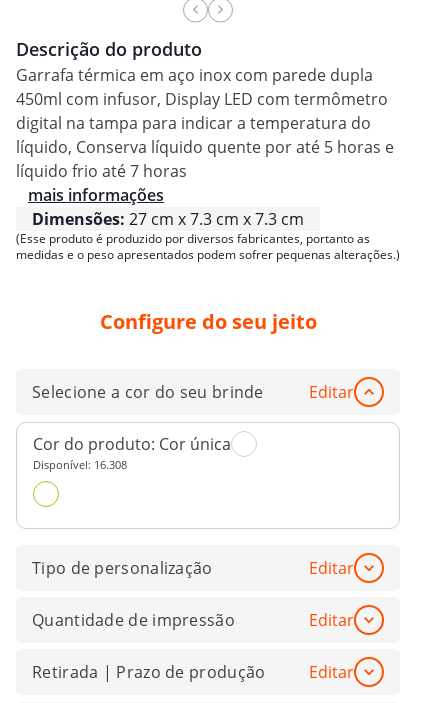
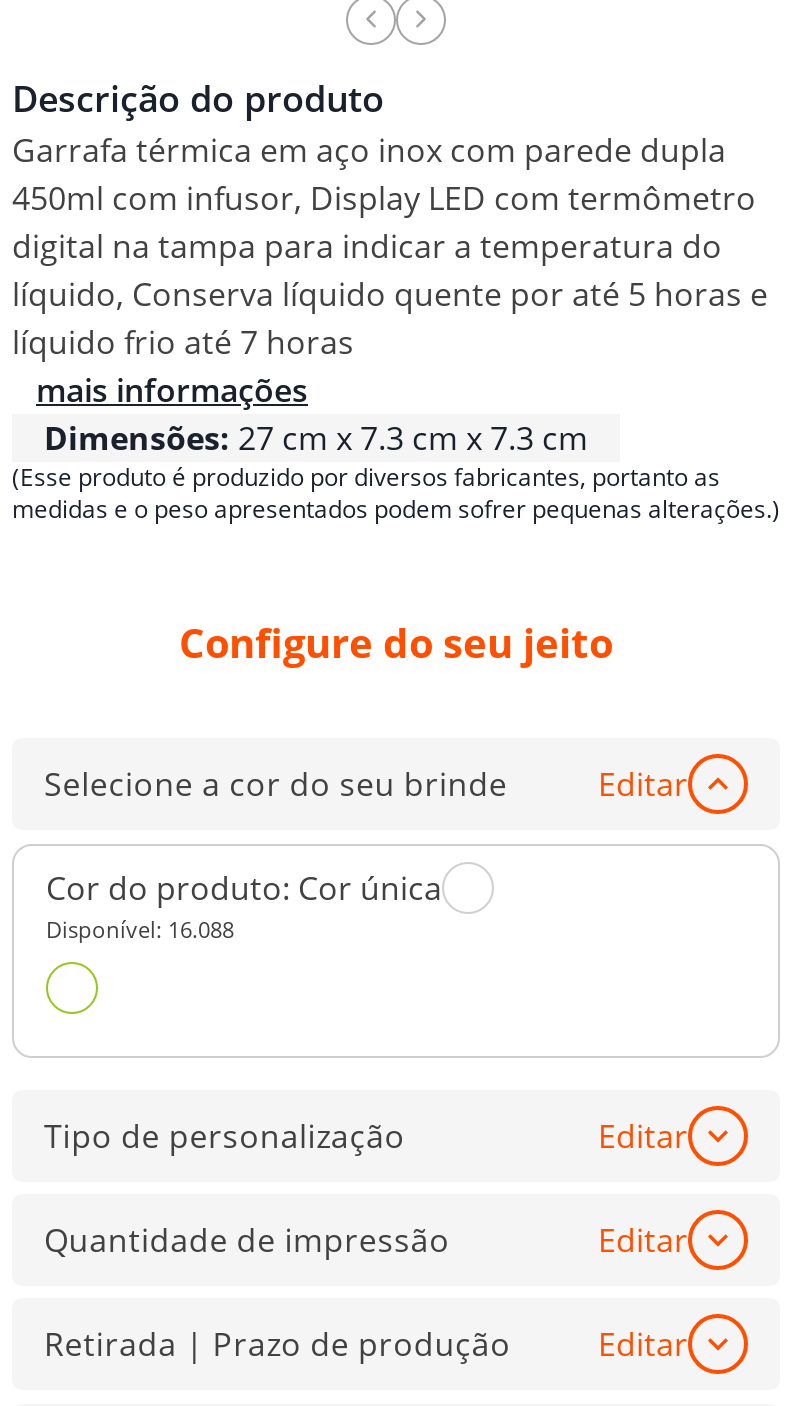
[33,457,127,472] Disponível: 16.308 -> [46,914,234,944] Disponível: 16.088

